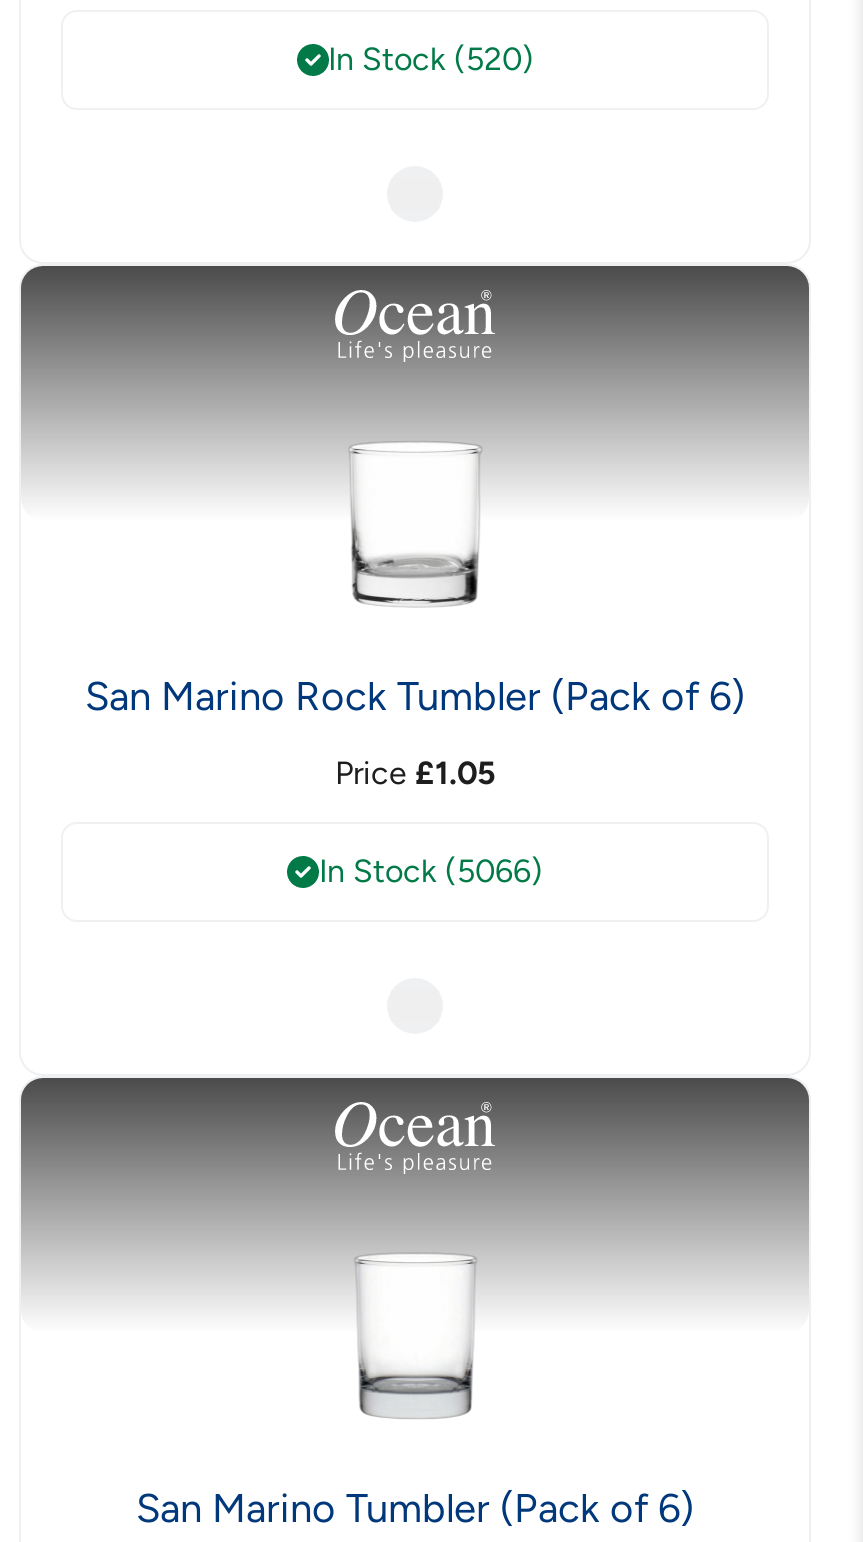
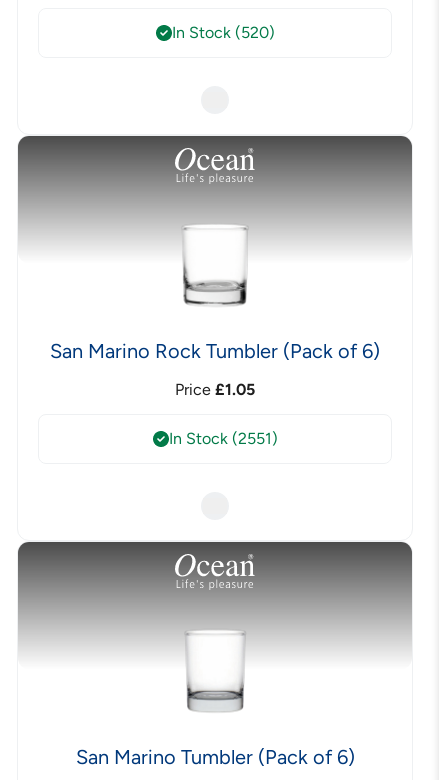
[319,852,543,890] In Stock (5066) -> [168,429,277,448] In Stock (2551)

